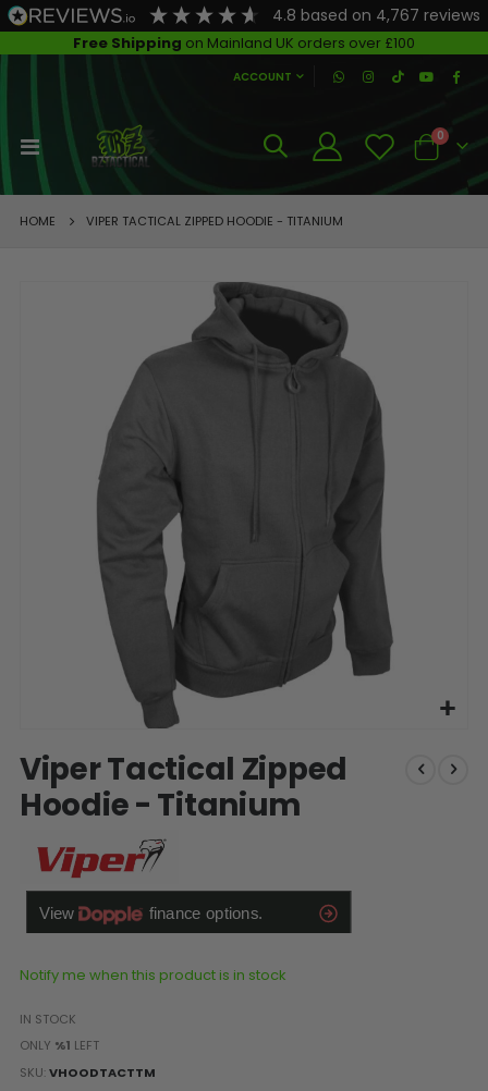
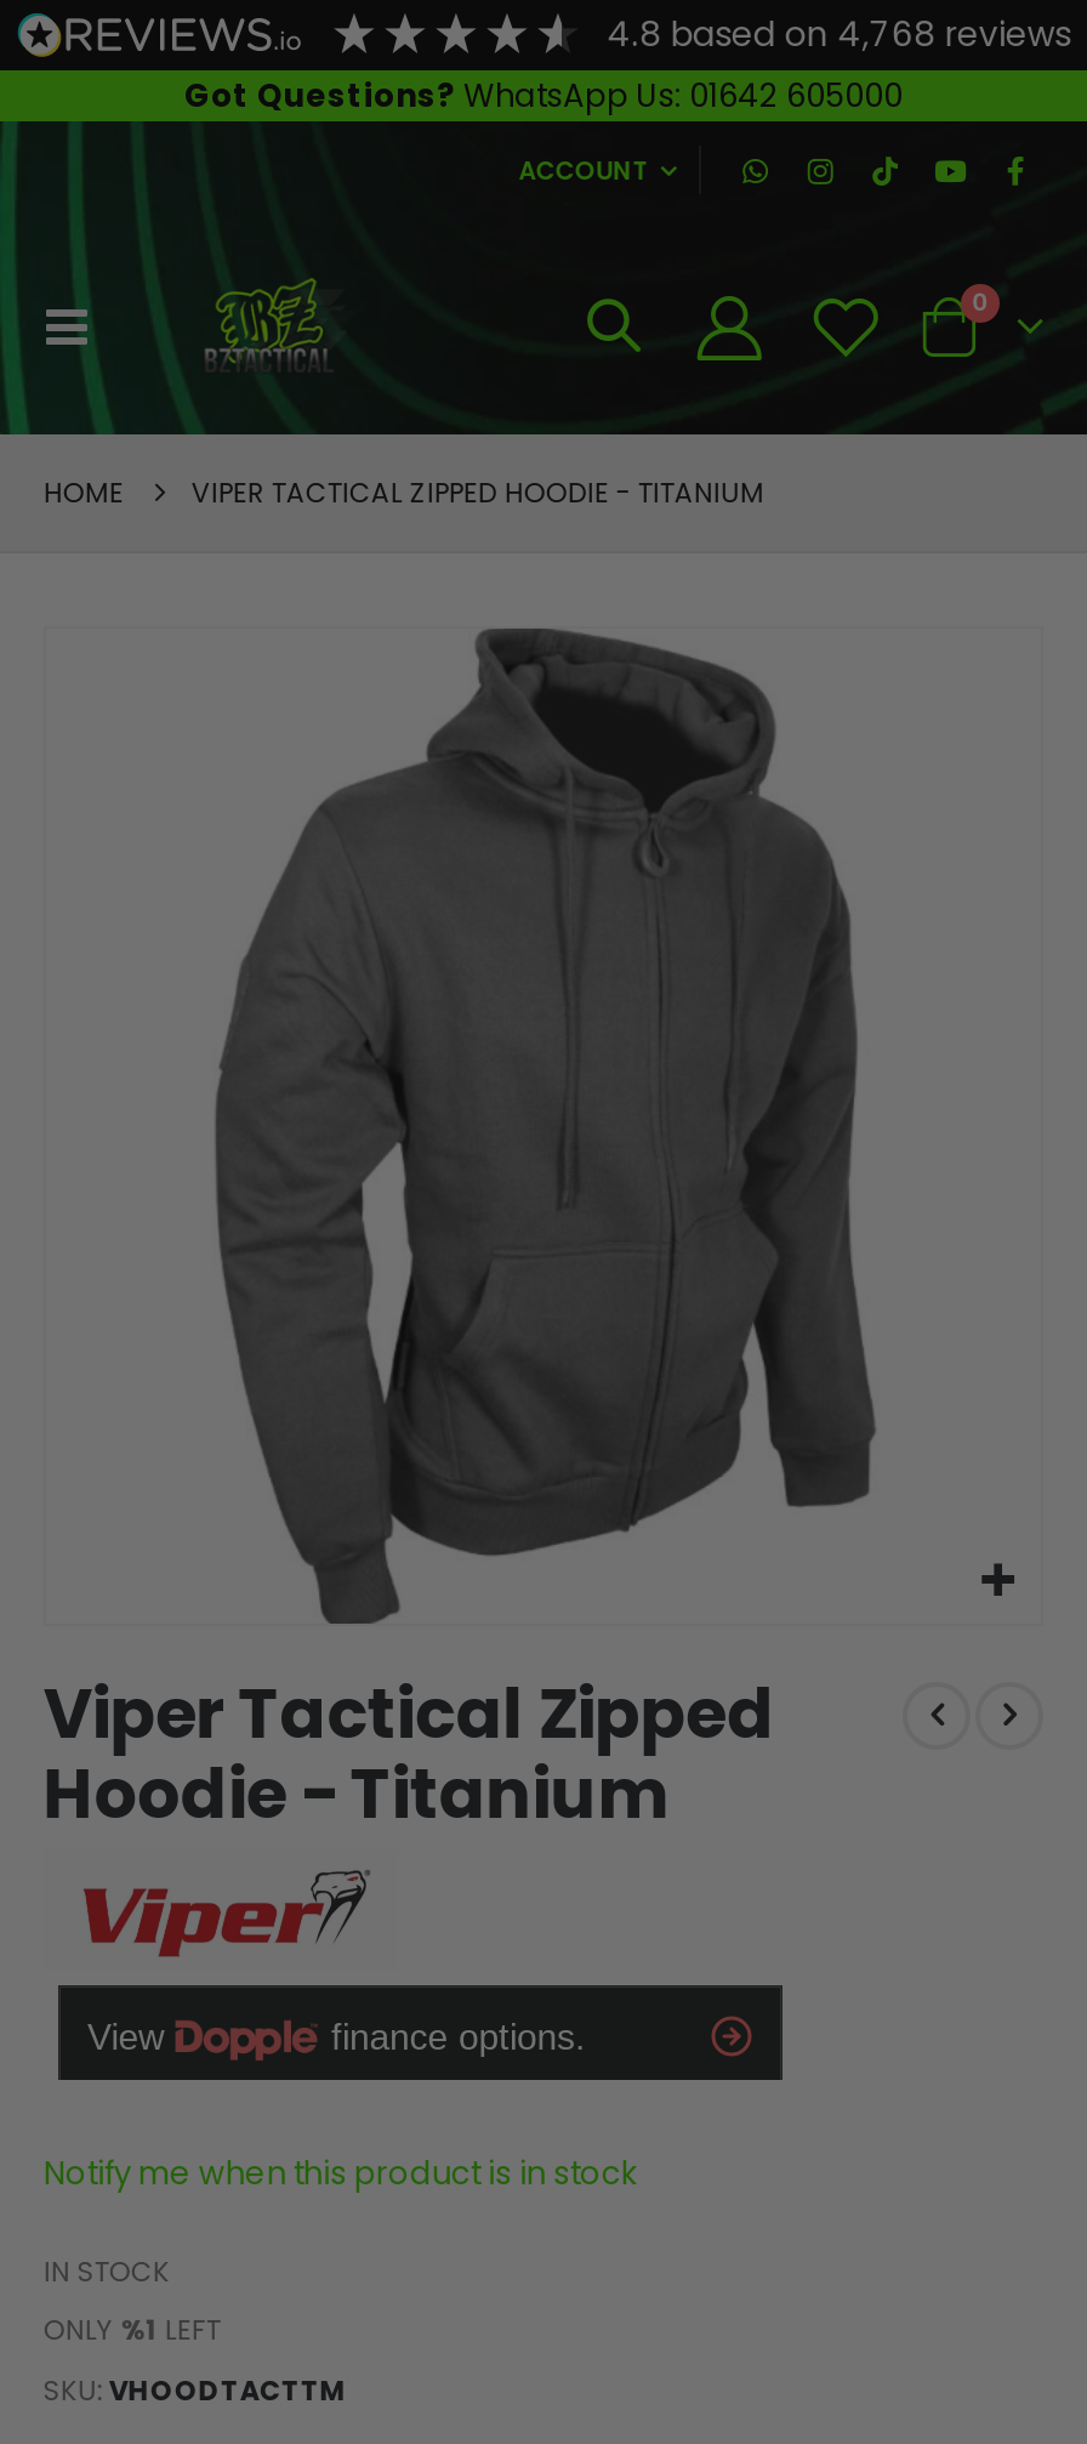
[73,4,481,53] 4.8 based on 4,767 reviews | Free Shipping on Mainland UK orders over £100 -> [184,10,1071,119] 4.8 based on 4,768 reviews | Got Questions? WhatsApp Us: 01642 605000

